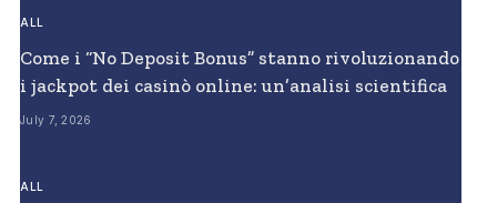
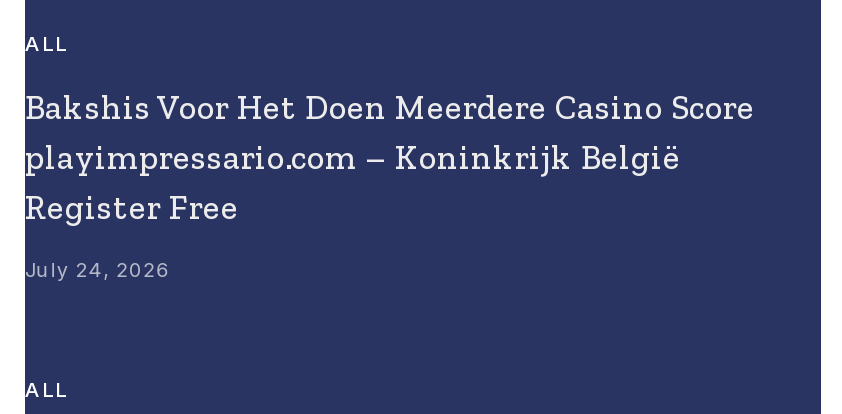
[20,47,459,97] Come i “No Deposit Bonus” stanno rivoluzionando | i jackpot dei casinò online: un’analisi scientifica -> [25,88,755,228] Bakshis Voor Het Doen Meerdere Casino Score | playimpressario.com – Koninkrijk België | Register Free
[20,114,92,127] July 7, 2026 -> [25,258,171,282] July 24, 2026

